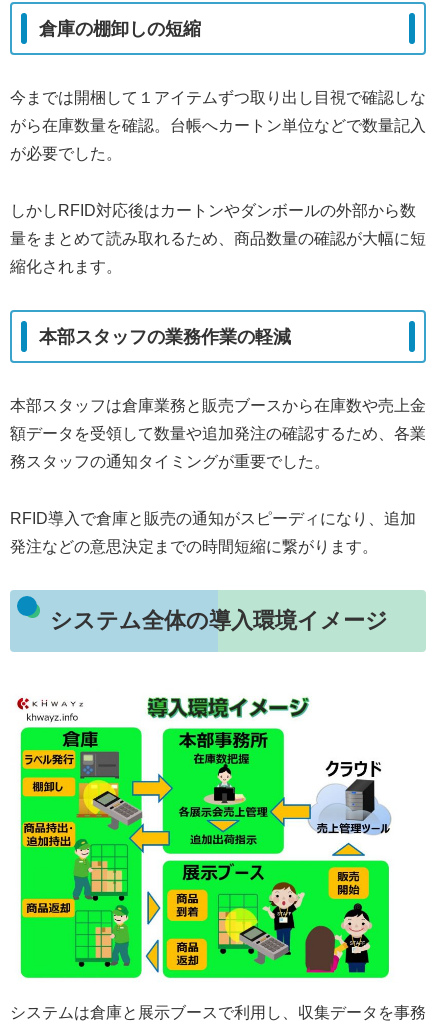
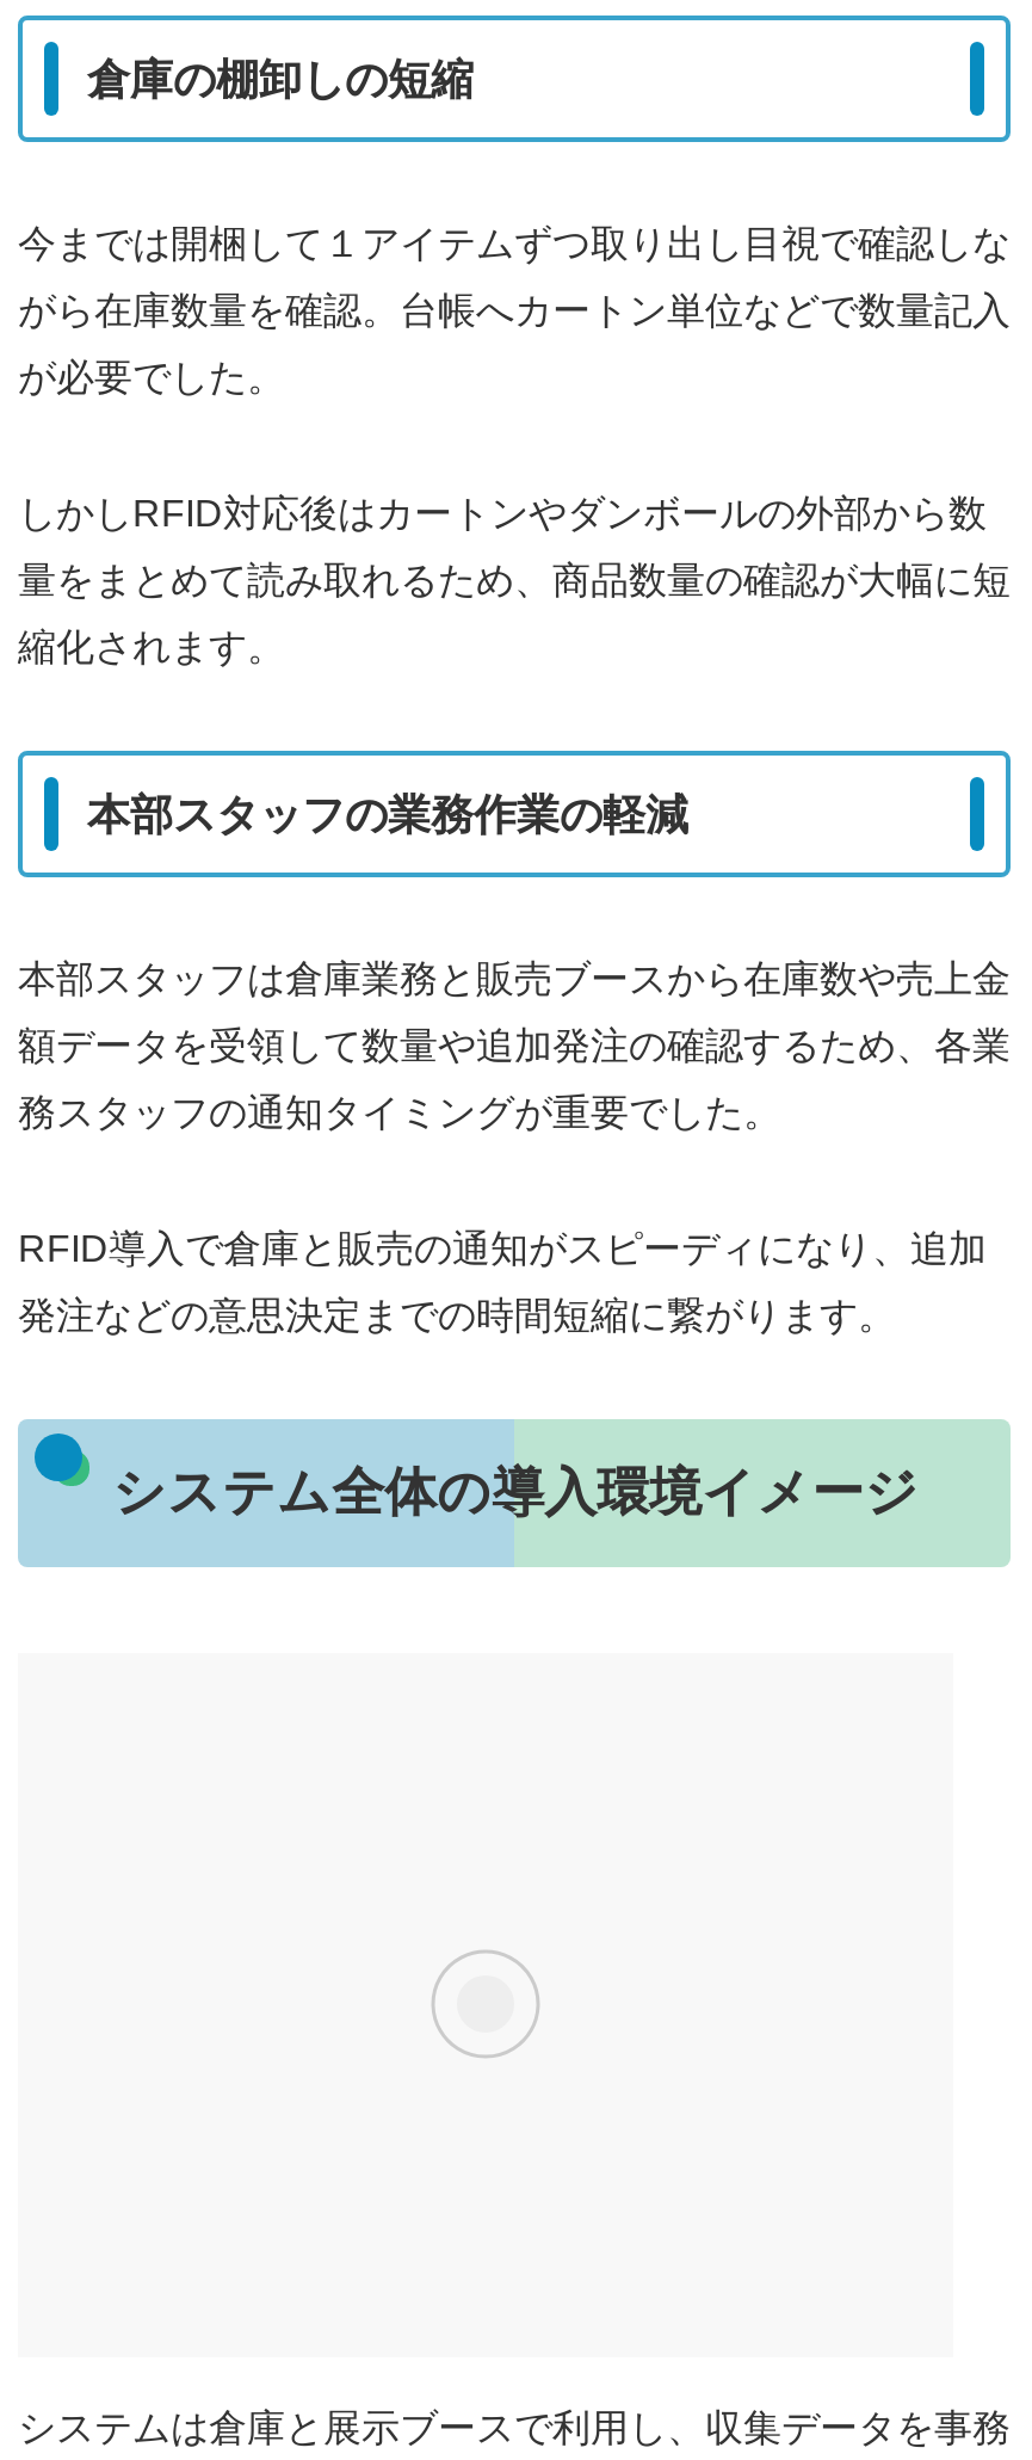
[16,696,392,979] [image] -> none

